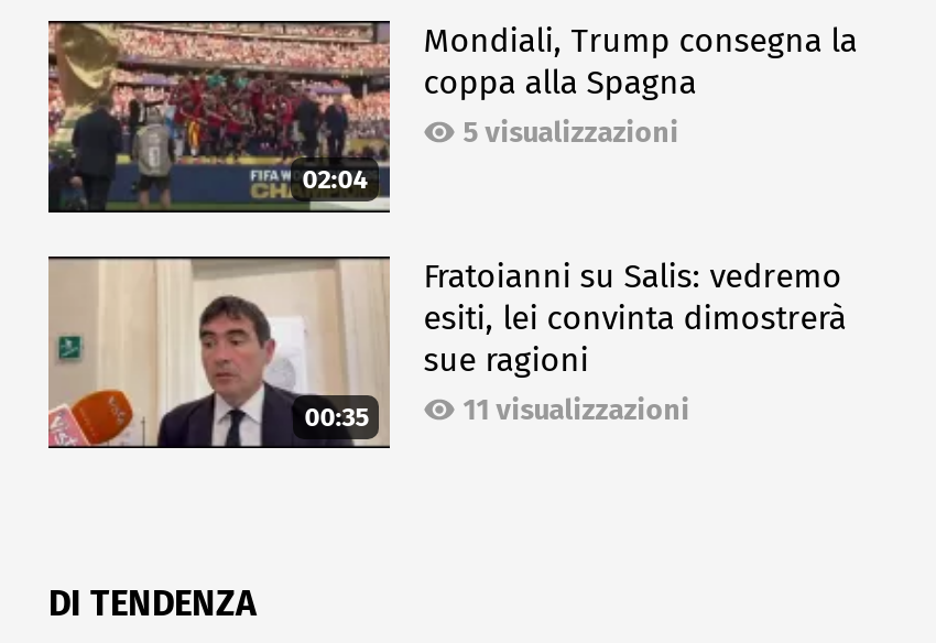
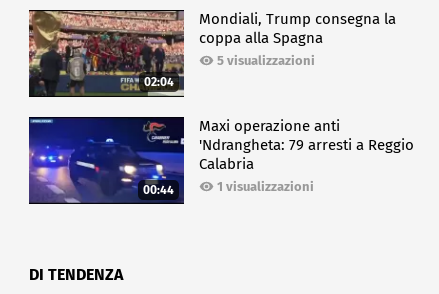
[46,257,392,448] [image] | 00:35 -> [28,117,185,204] [image] | 00:44
[423,257,846,427] Fratoianni su Salis: vedremo | esiti, lei convinta dimostrerà | sue ragioni | 11 visualizzazioni -> [199,117,414,194] Maxi operazione anti | 'Ndrangheta: 79 arresti a Reggio | Calabria | 1 visualizzazioni

